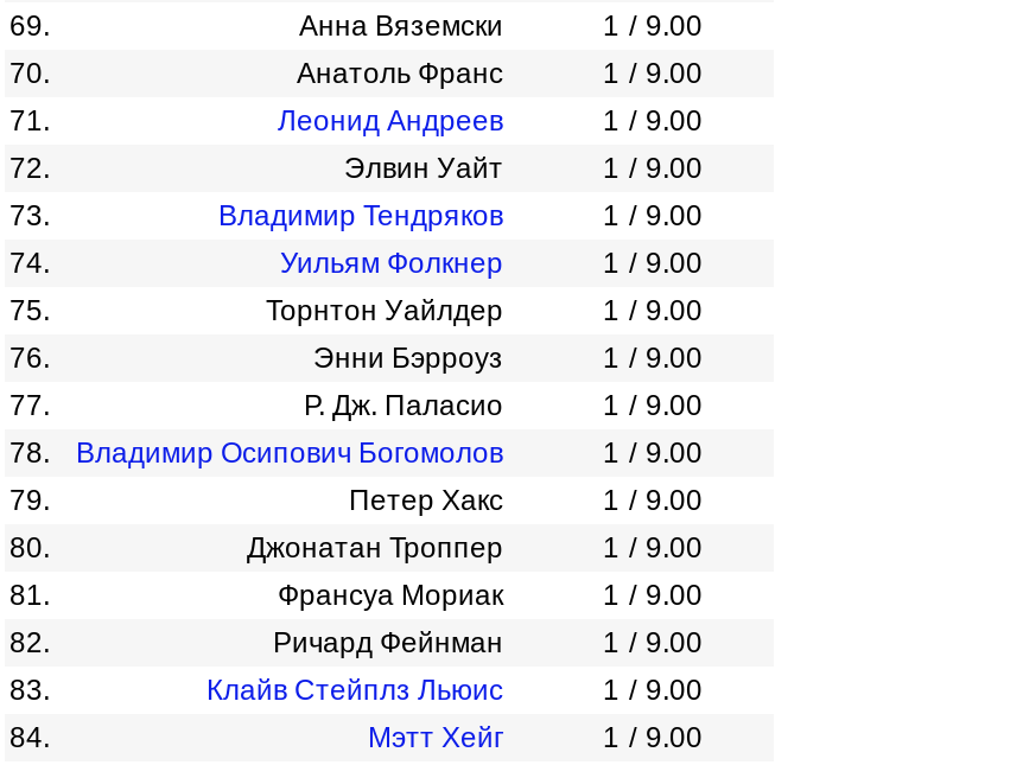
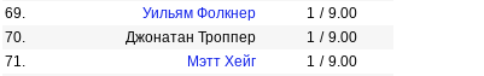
[9,9,703,280] Анна Вяземски | 1 / 9.00 | 70. | Анатоль Франс | 1 / 9.00 | 71. | Леонид Андреев | 1 / 9.00 | 72. | Элвин Уайт | 1 / 9.00 | 73. | Владимир Тендряков | 1 / 9.00 | 74. -> none
[9,294,703,565] 75. | Торнтон Уайлдер | 1 / 9.00 | 76. | Энни Бэрроуз | 1 / 9.00 | 77. | Р. Дж. Паласио | 1 / 9.00 | 78. | Владимир Осипович Богомолов | 1 / 9.00 | 79. | Петер Хакс | 1 / 9.00 | 80. -> [5,29,25,46] 70.
[9,579,703,754] 81. | Франсуа Мориак | 1 / 9.00 | 82. | Ричард Фейнман | 1 / 9.00 | 83. | Клайв Стейплз Льюис | 1 / 9.00 | 84. -> [5,53,25,70] 71.

